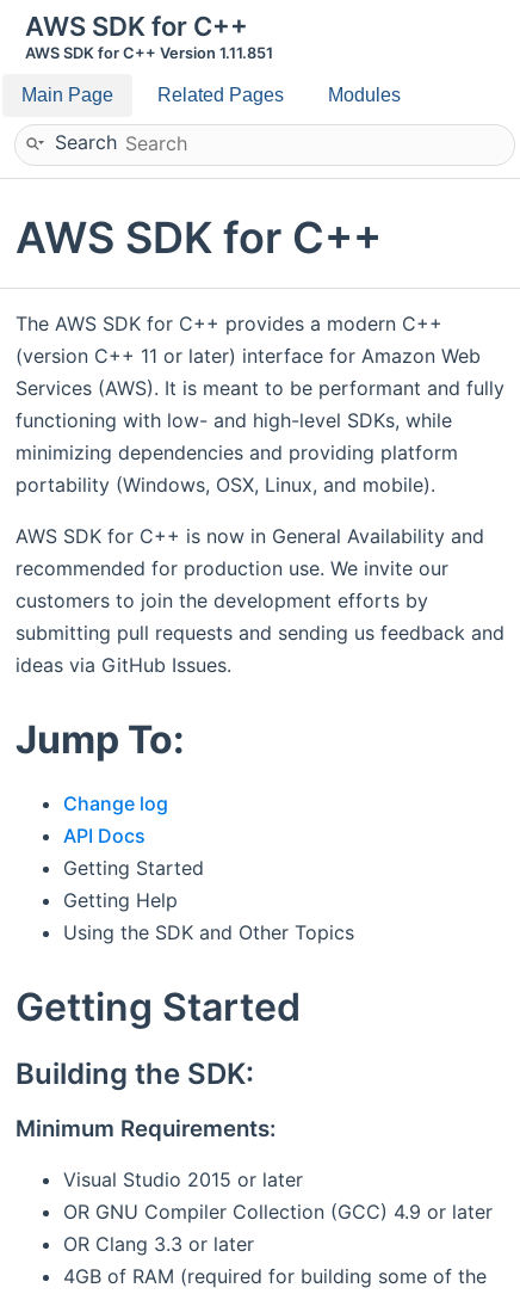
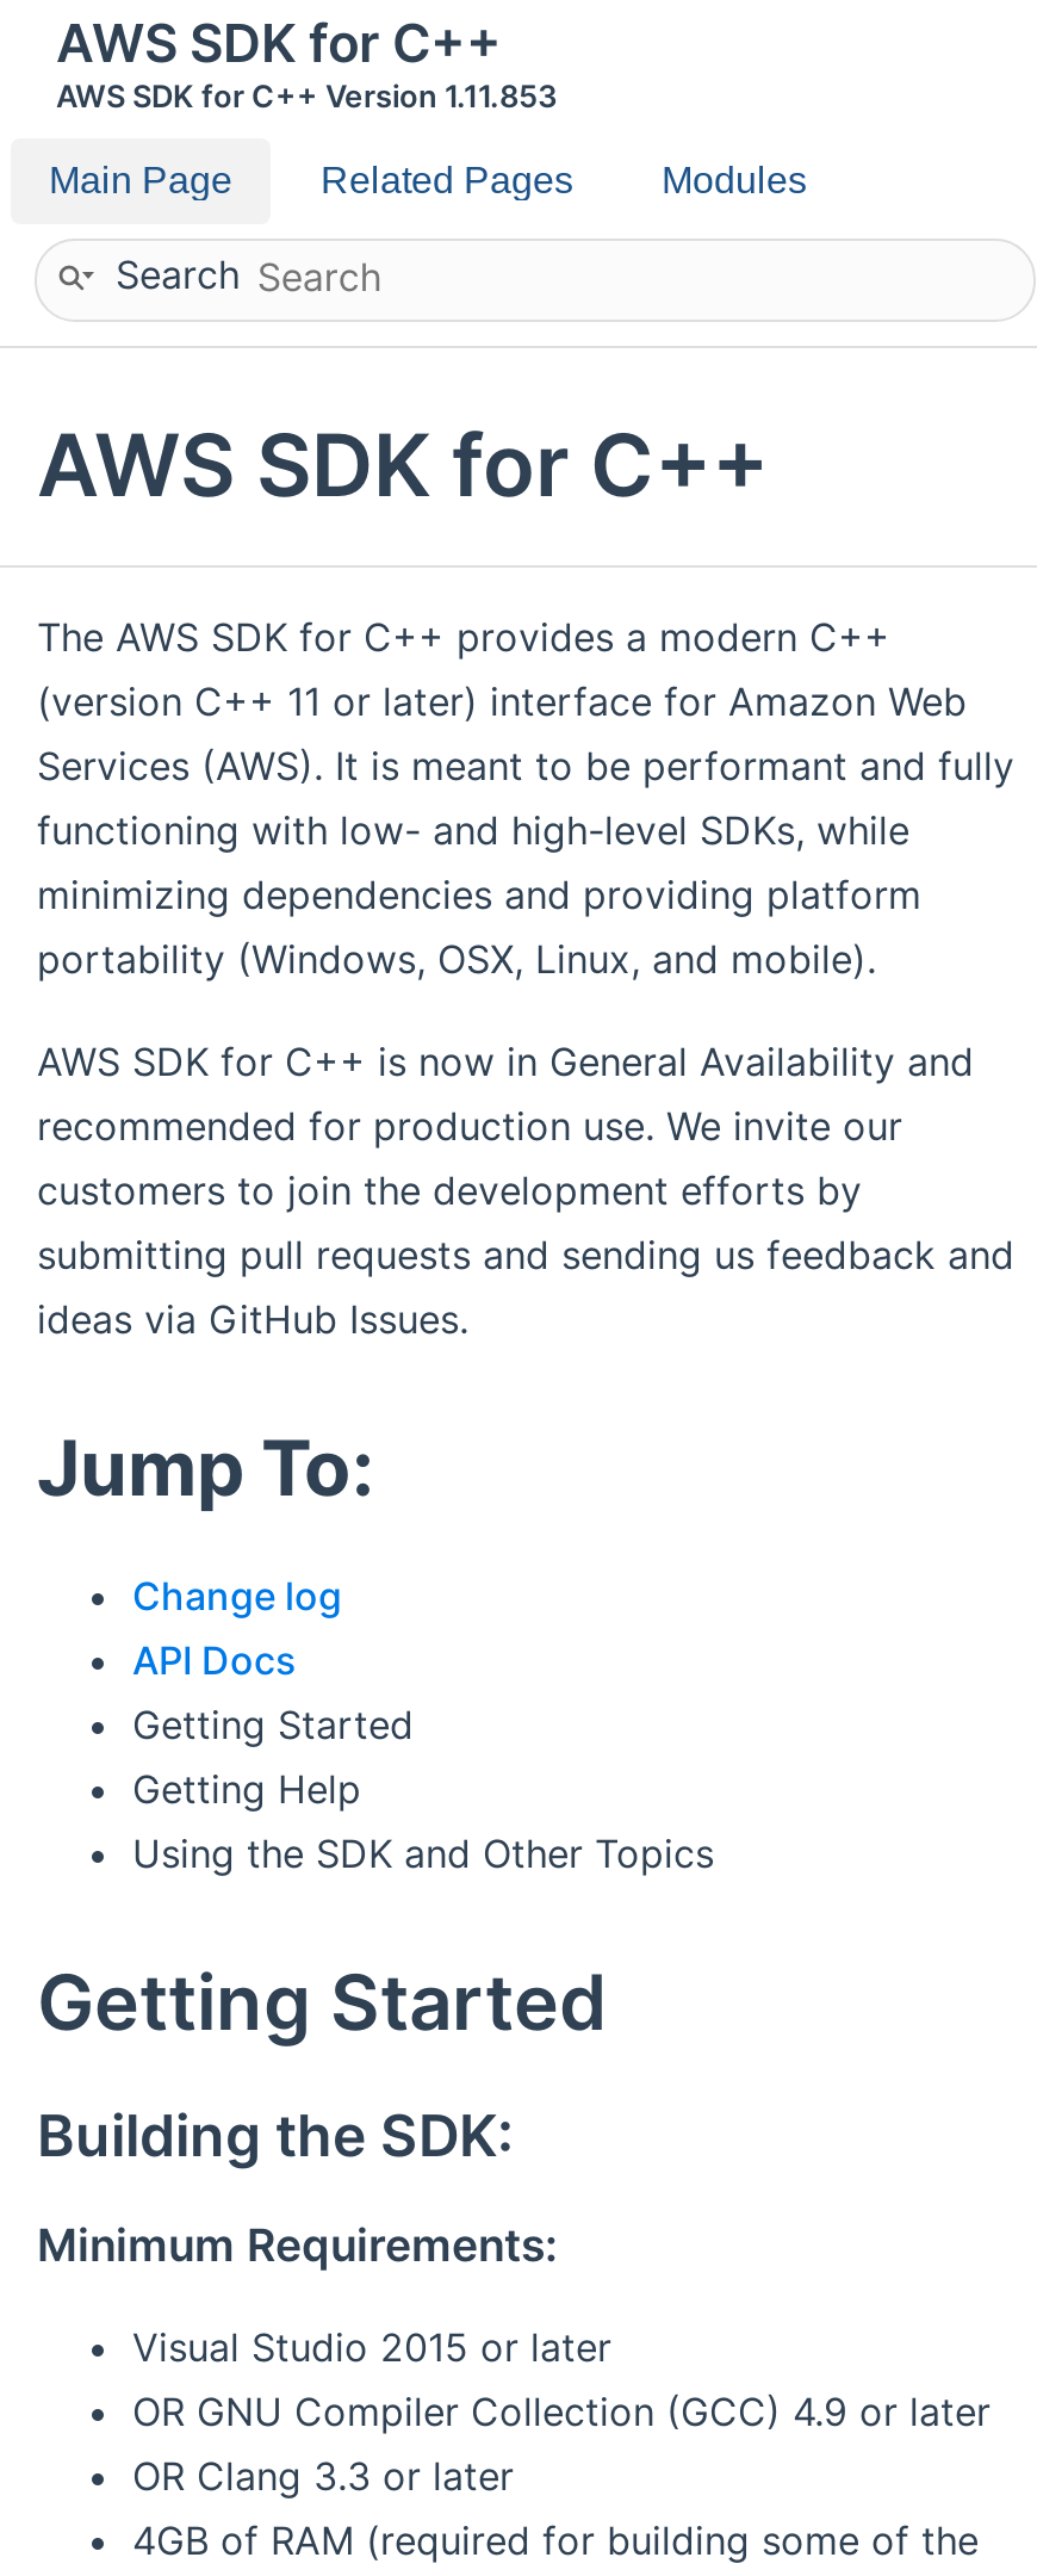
[25,44,273,62] AWS SDK for C++ Version 1.11.851 -> [56,79,557,114] AWS SDK for C++ Version 1.11.853

